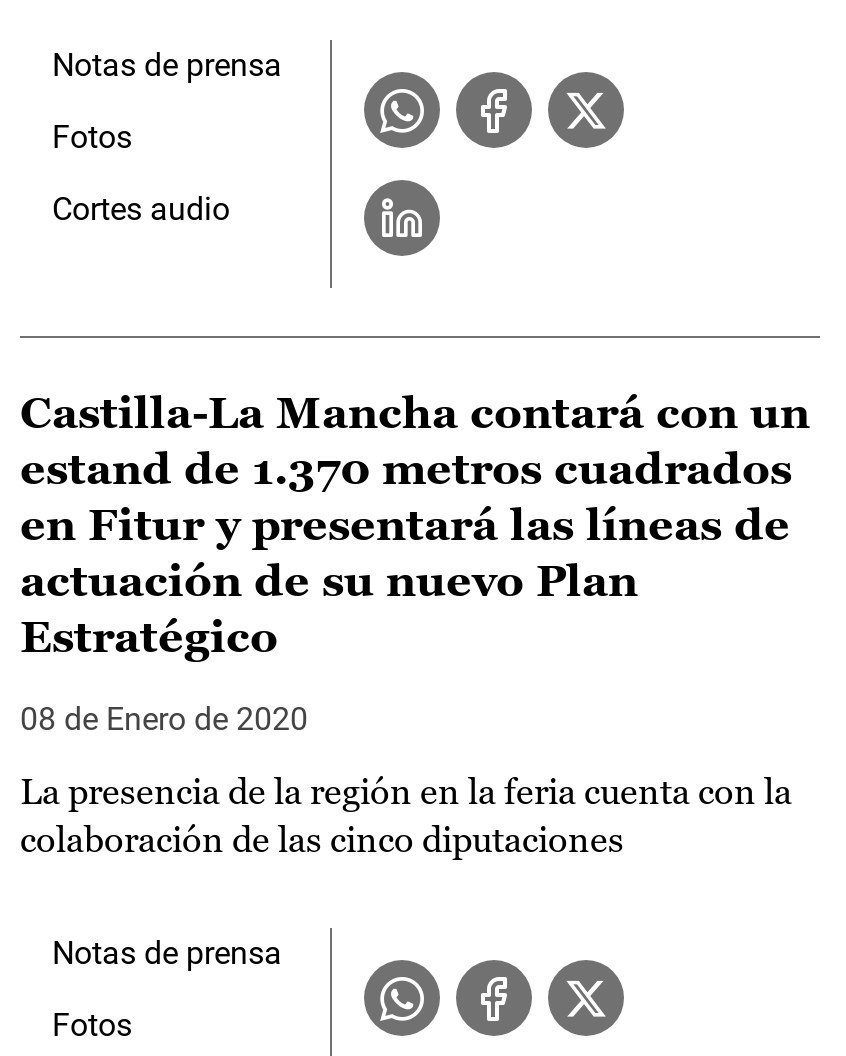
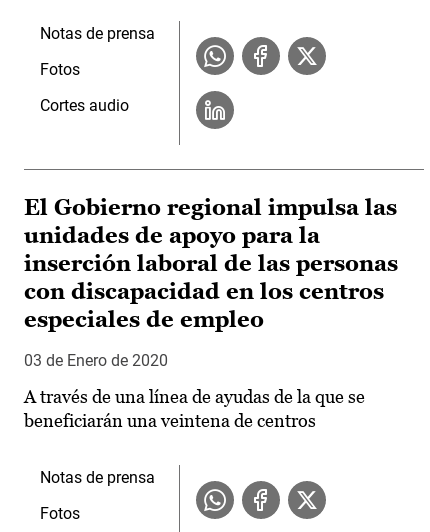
[20,388,810,662] Castilla-La Mancha contará con un | estand de 1.370 metros cuadrados | en Fitur y presentará las líneas de | actuación de su nuevo Plan | Estratégico -> [24,195,398,332] El Gobierno regional impulsa las | unidades de apoyo para la | inserción laboral de las personas | con discapacidad en los centros | especiales de empleo
[20,700,308,738] 08 de Enero de 2020 -> [24,351,168,370] 03 de Enero de 2020
[20,770,792,860] La presencia de la región en la feria cuenta con la | colaboración de las cinco diputaciones -> [24,386,365,431] A través de una línea de ayudas de la que se | beneficiarán una veintena de centros

